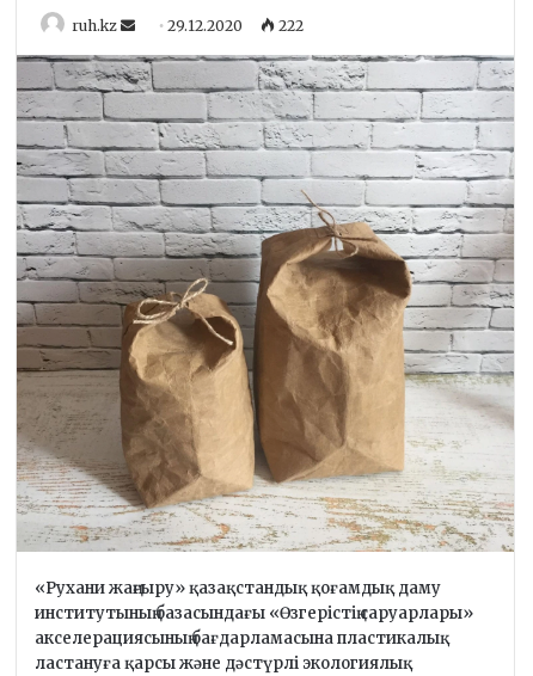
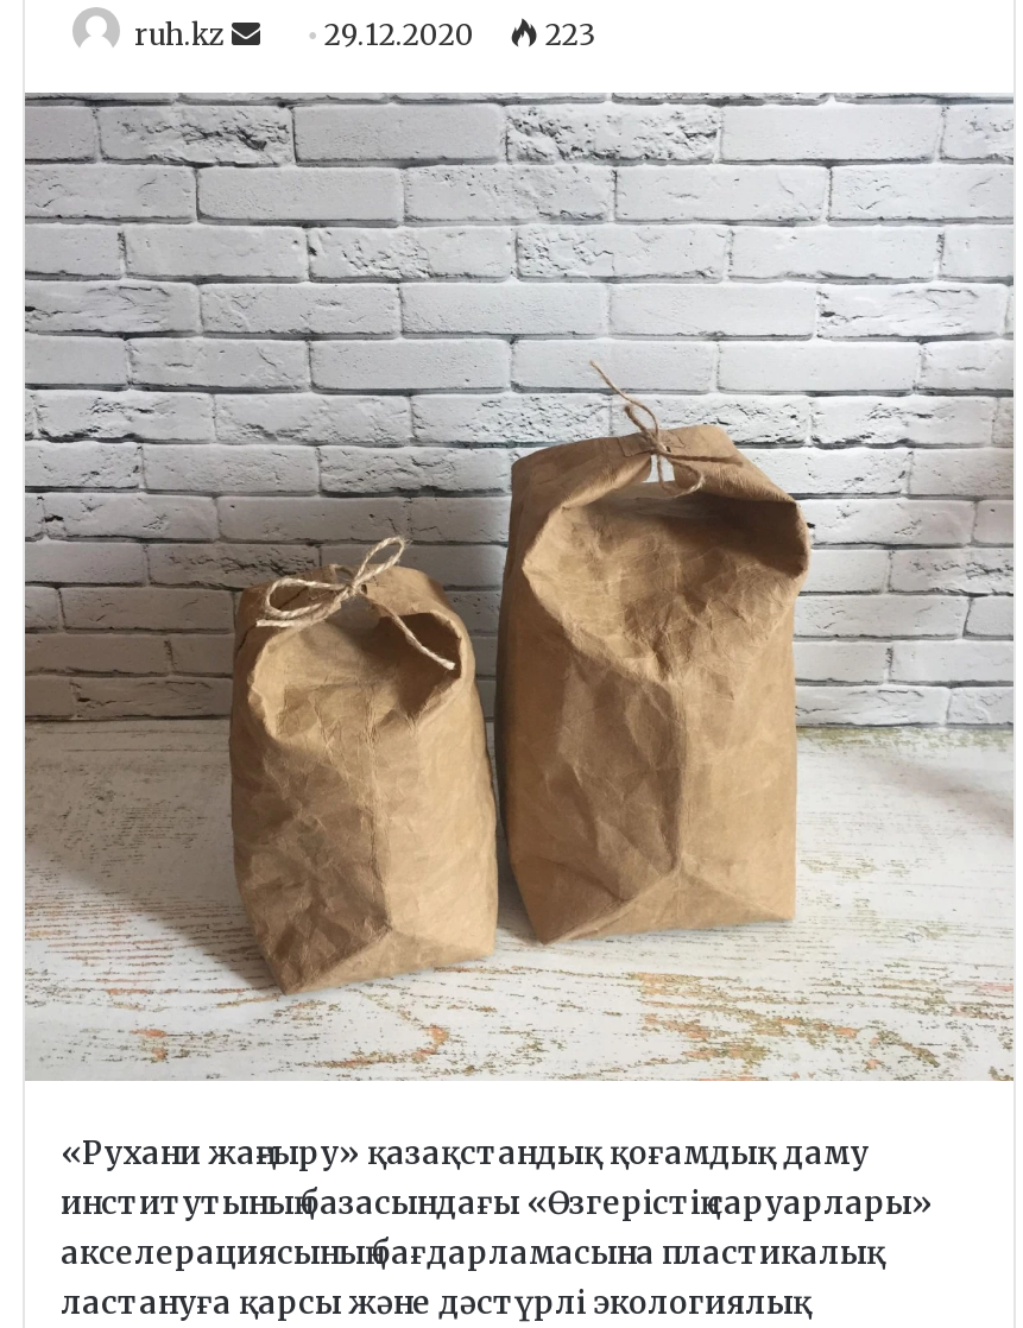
[275,17,304,35] 222 -> [538,17,595,52] 223

